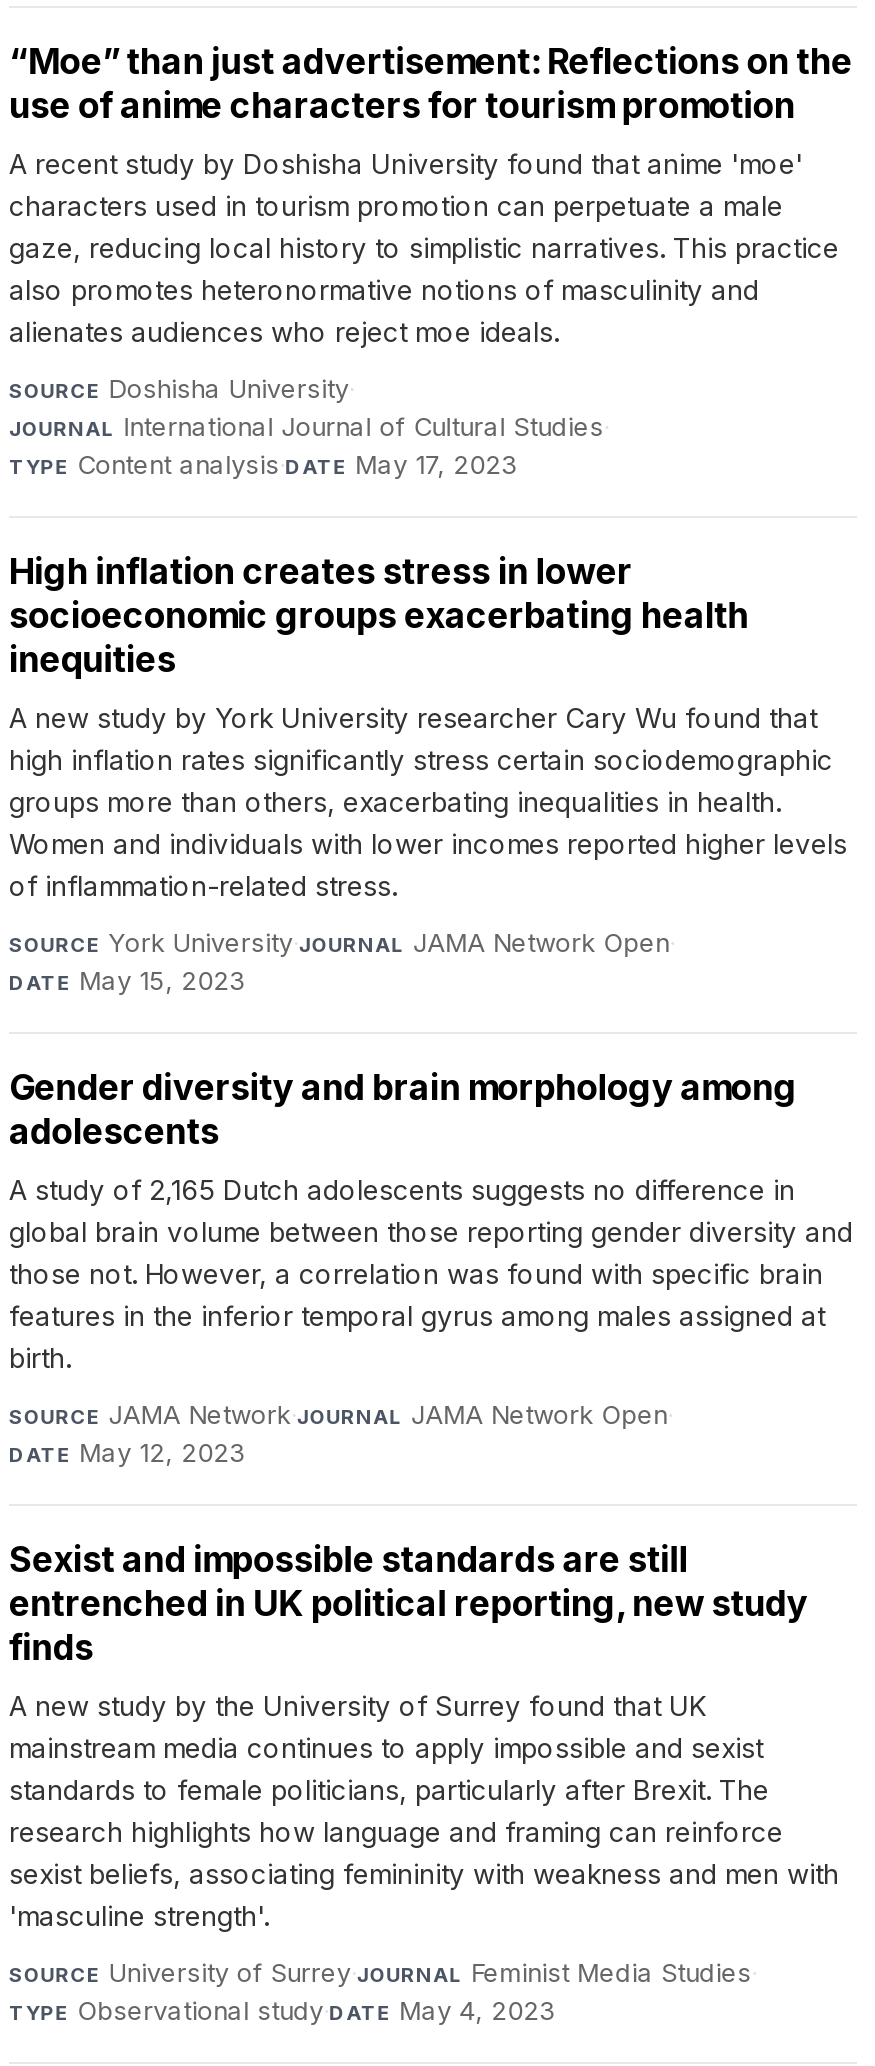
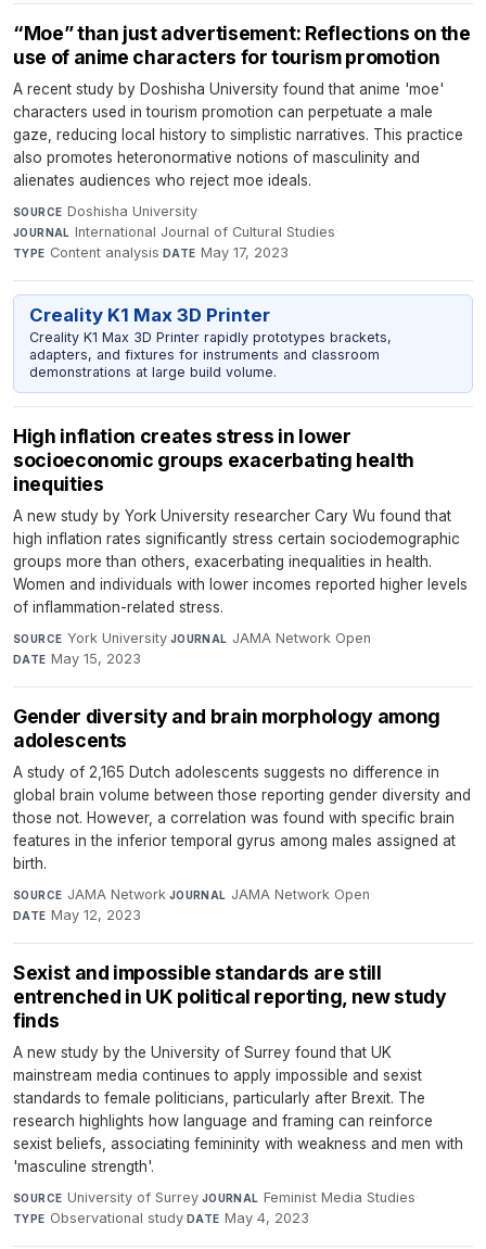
none -> [29,305,391,380] Creality K1 Max 3D Printer | Creality K1 Max 3D Printer rapidly prototypes brackets, | adapters, and fixtures for instruments and classroom | demonstrations at large build volume.

